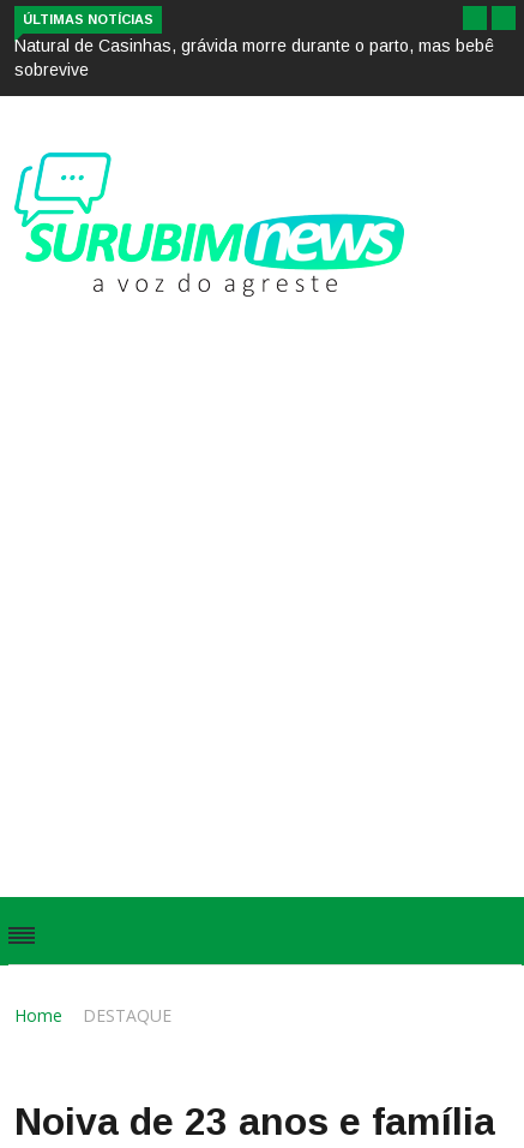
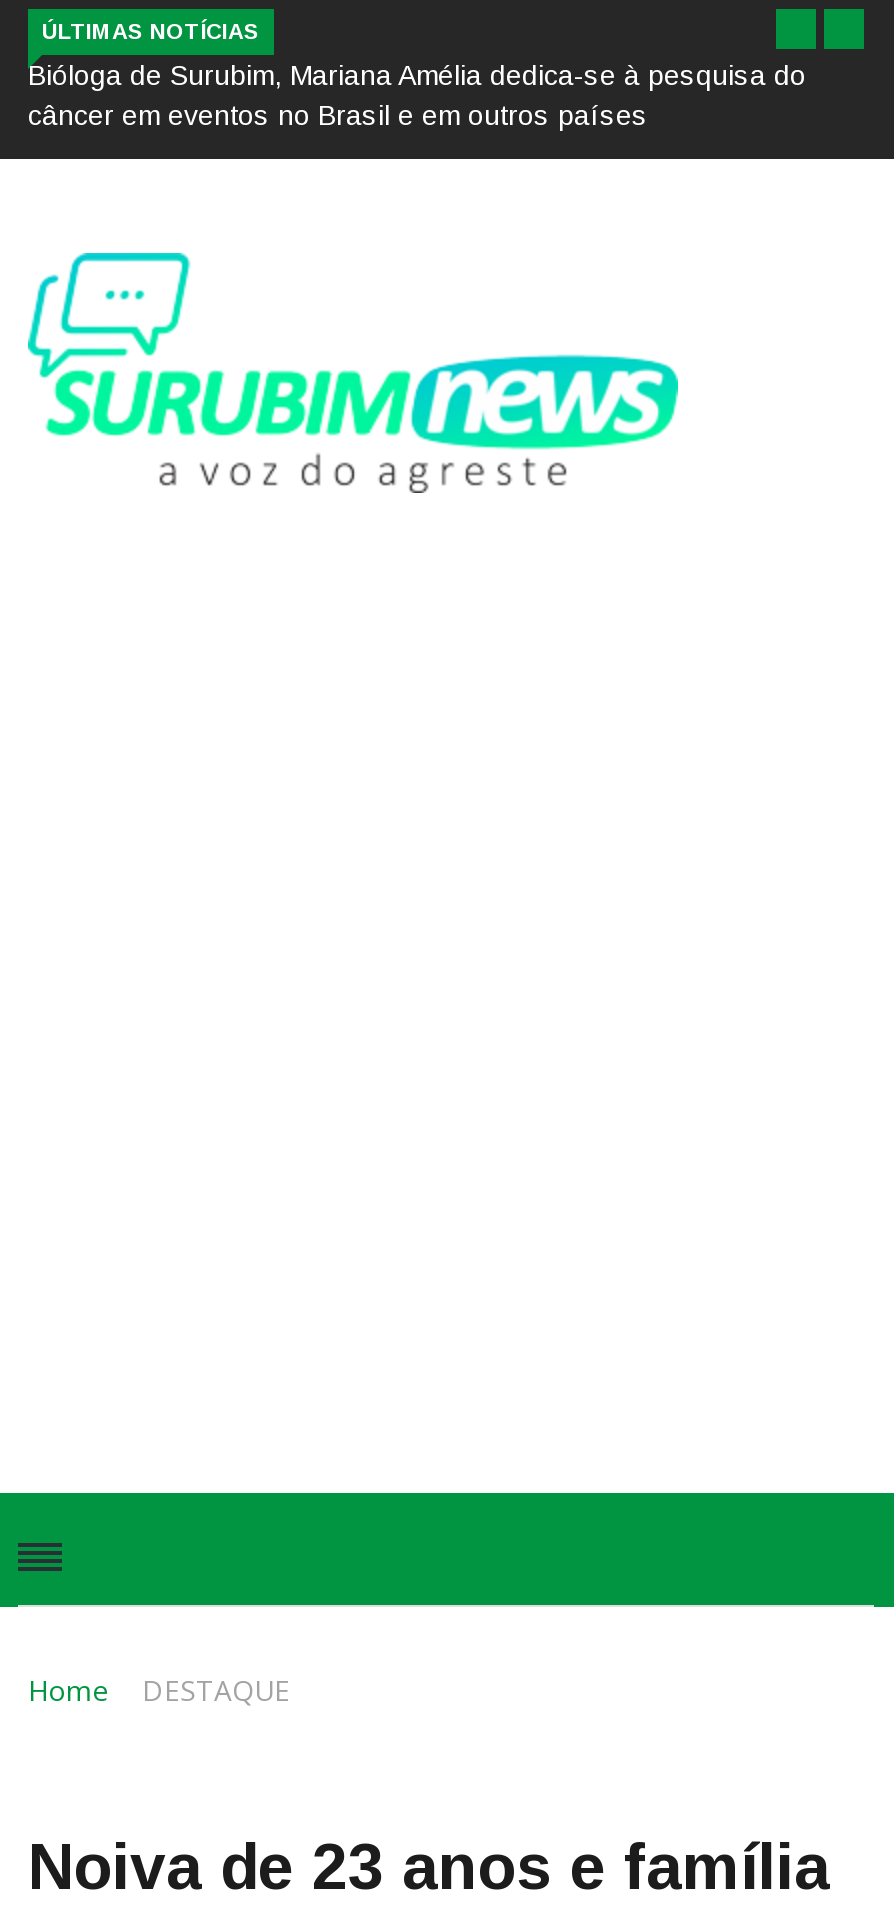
[14,36,494,79] Natural de Casinhas, grávida morre durante o parto, mas bebê | sobrevive -> [28,59,806,131] Bióloga de Surubim, Mariana Amélia dedica-se à pesquisa do | câncer em eventos no Brasil e em outros países

